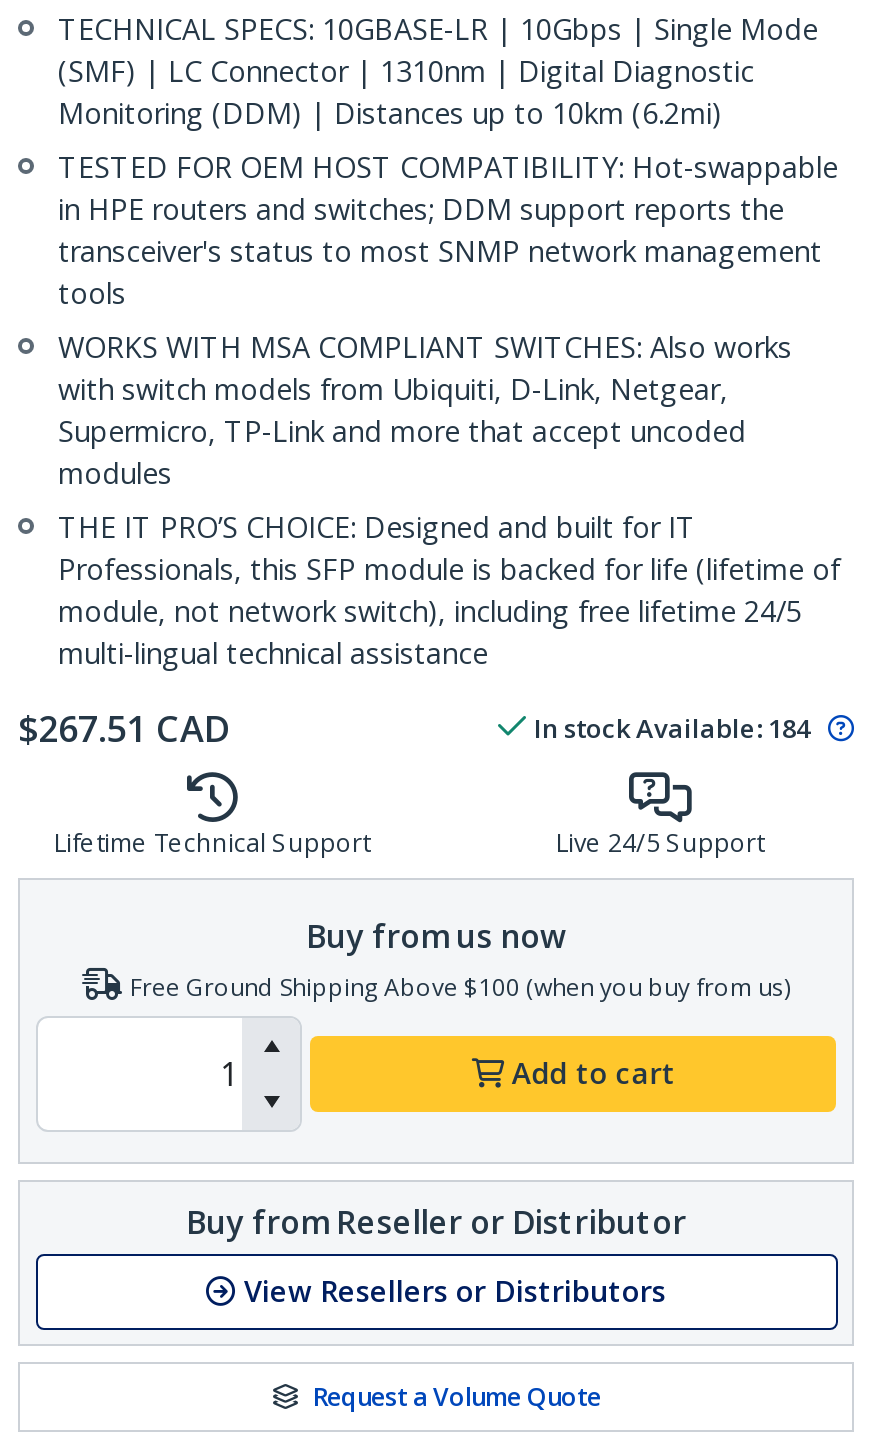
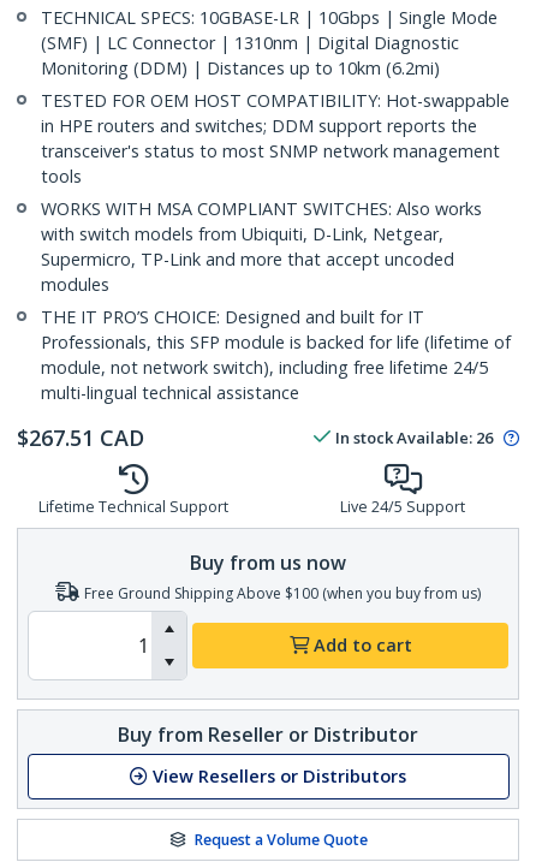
[534,710,810,746] In stock Available: 184 -> [335,427,493,449] In stock Available: 26

